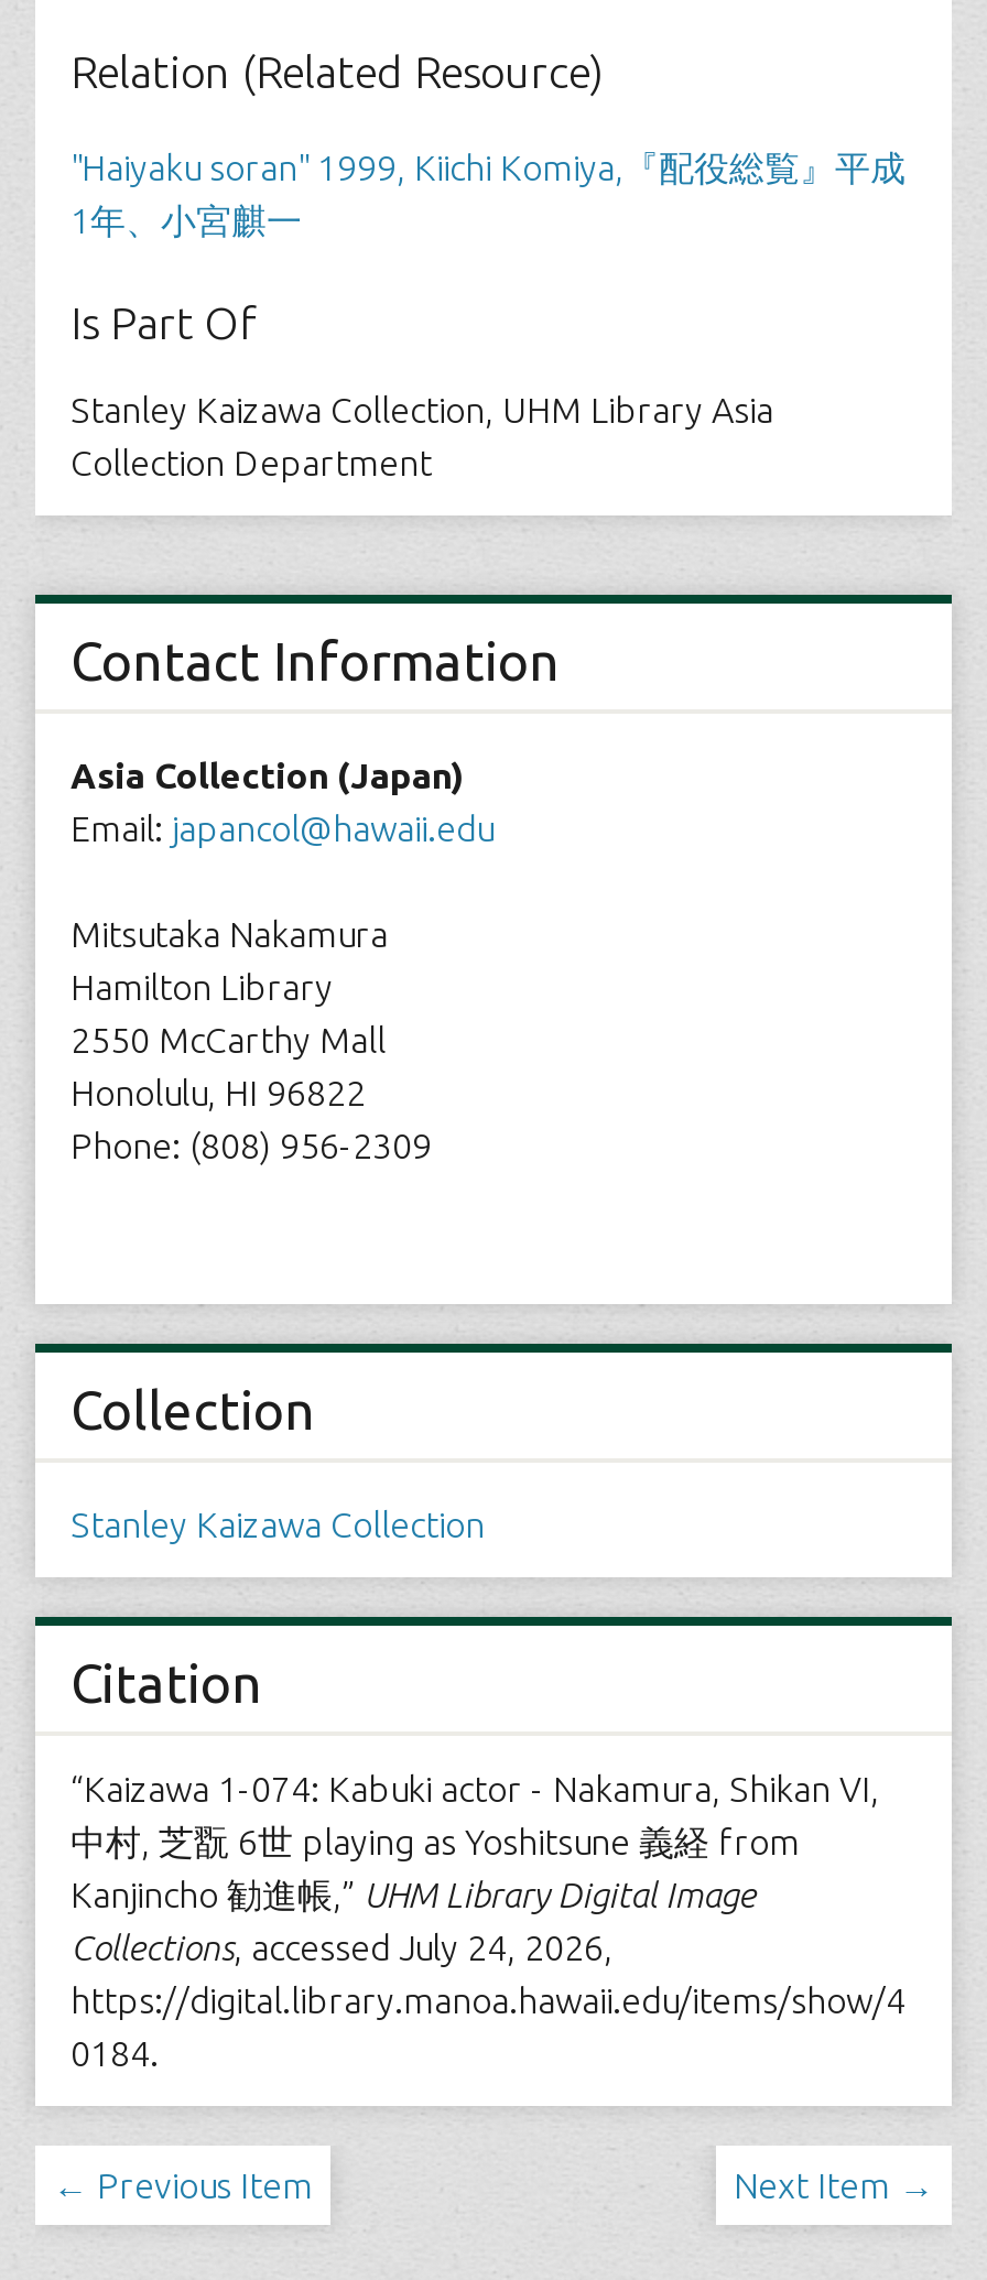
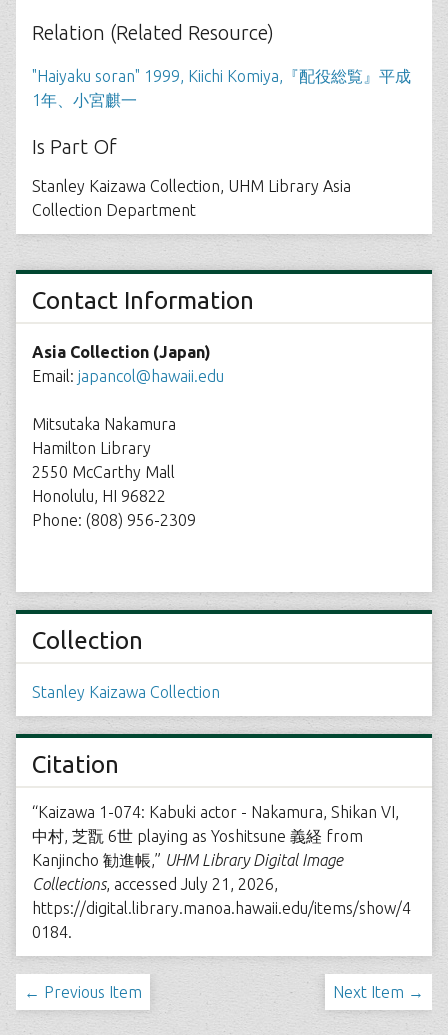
[70,1928,612,1967] Collections, accessed July 24, 2026, -> [32,875,278,893] Collections, accessed July 21, 2026,

